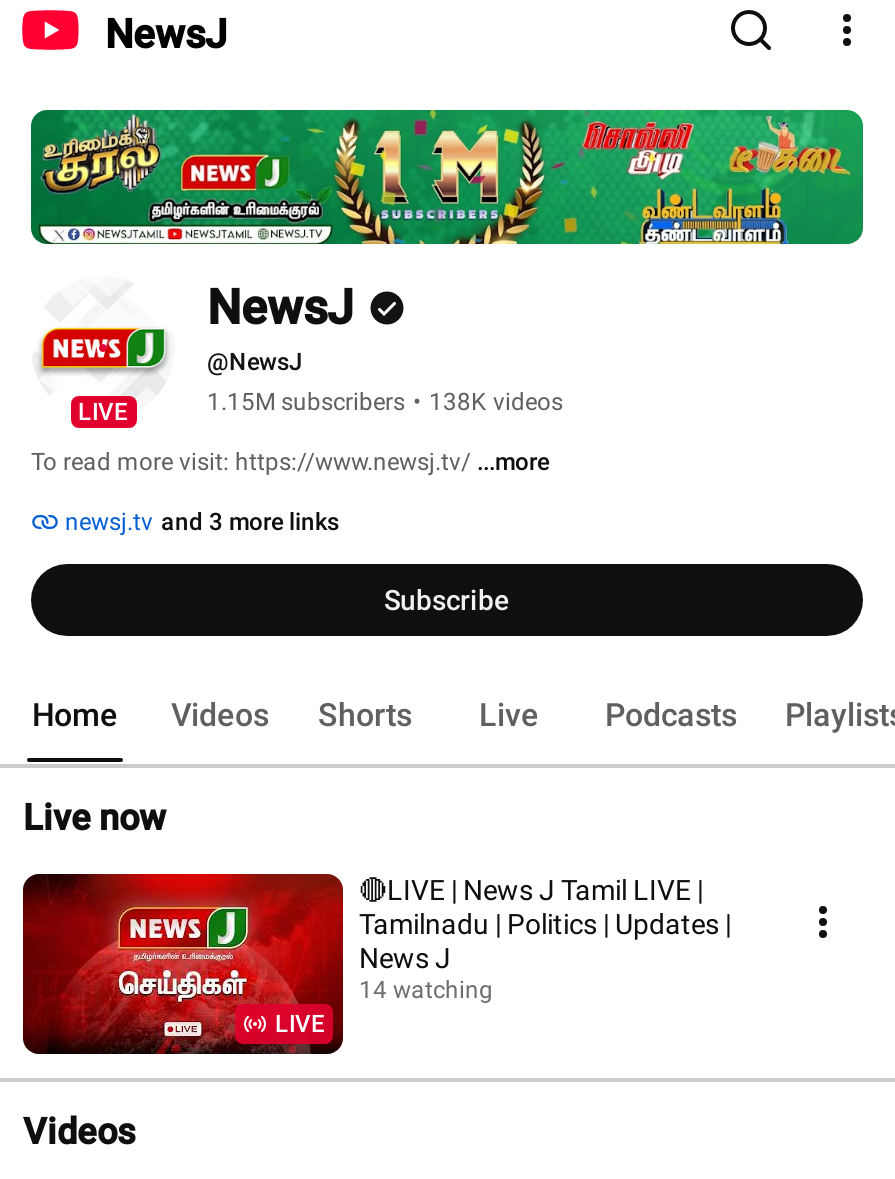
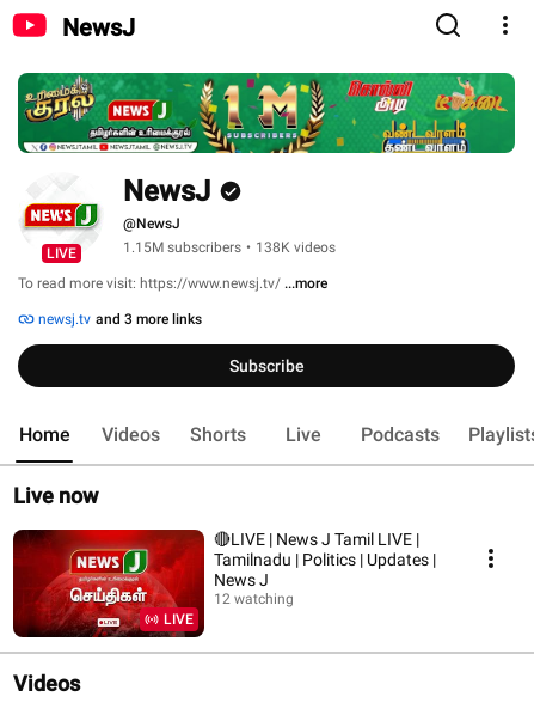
[359,976,493,1004] 14 watching -> [214,591,294,607] 12 watching

